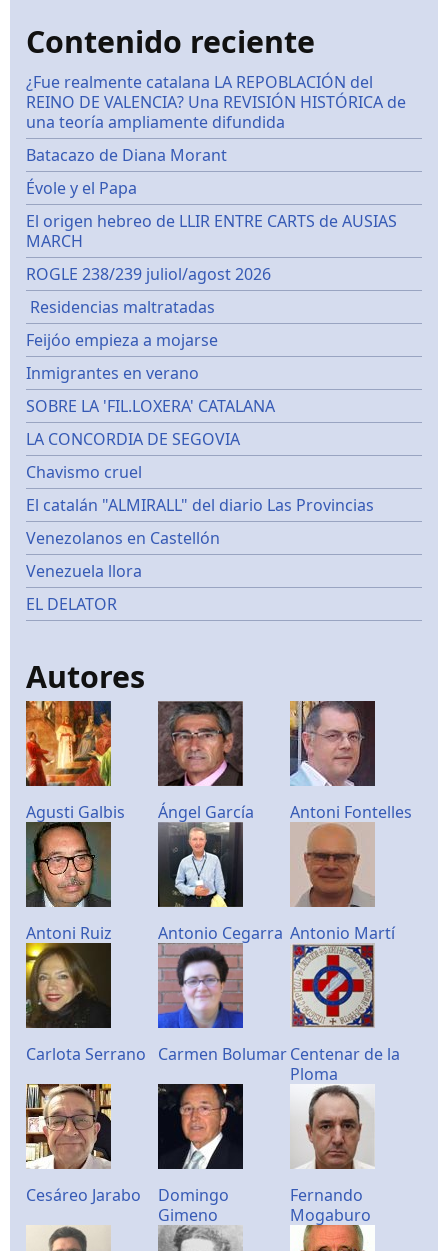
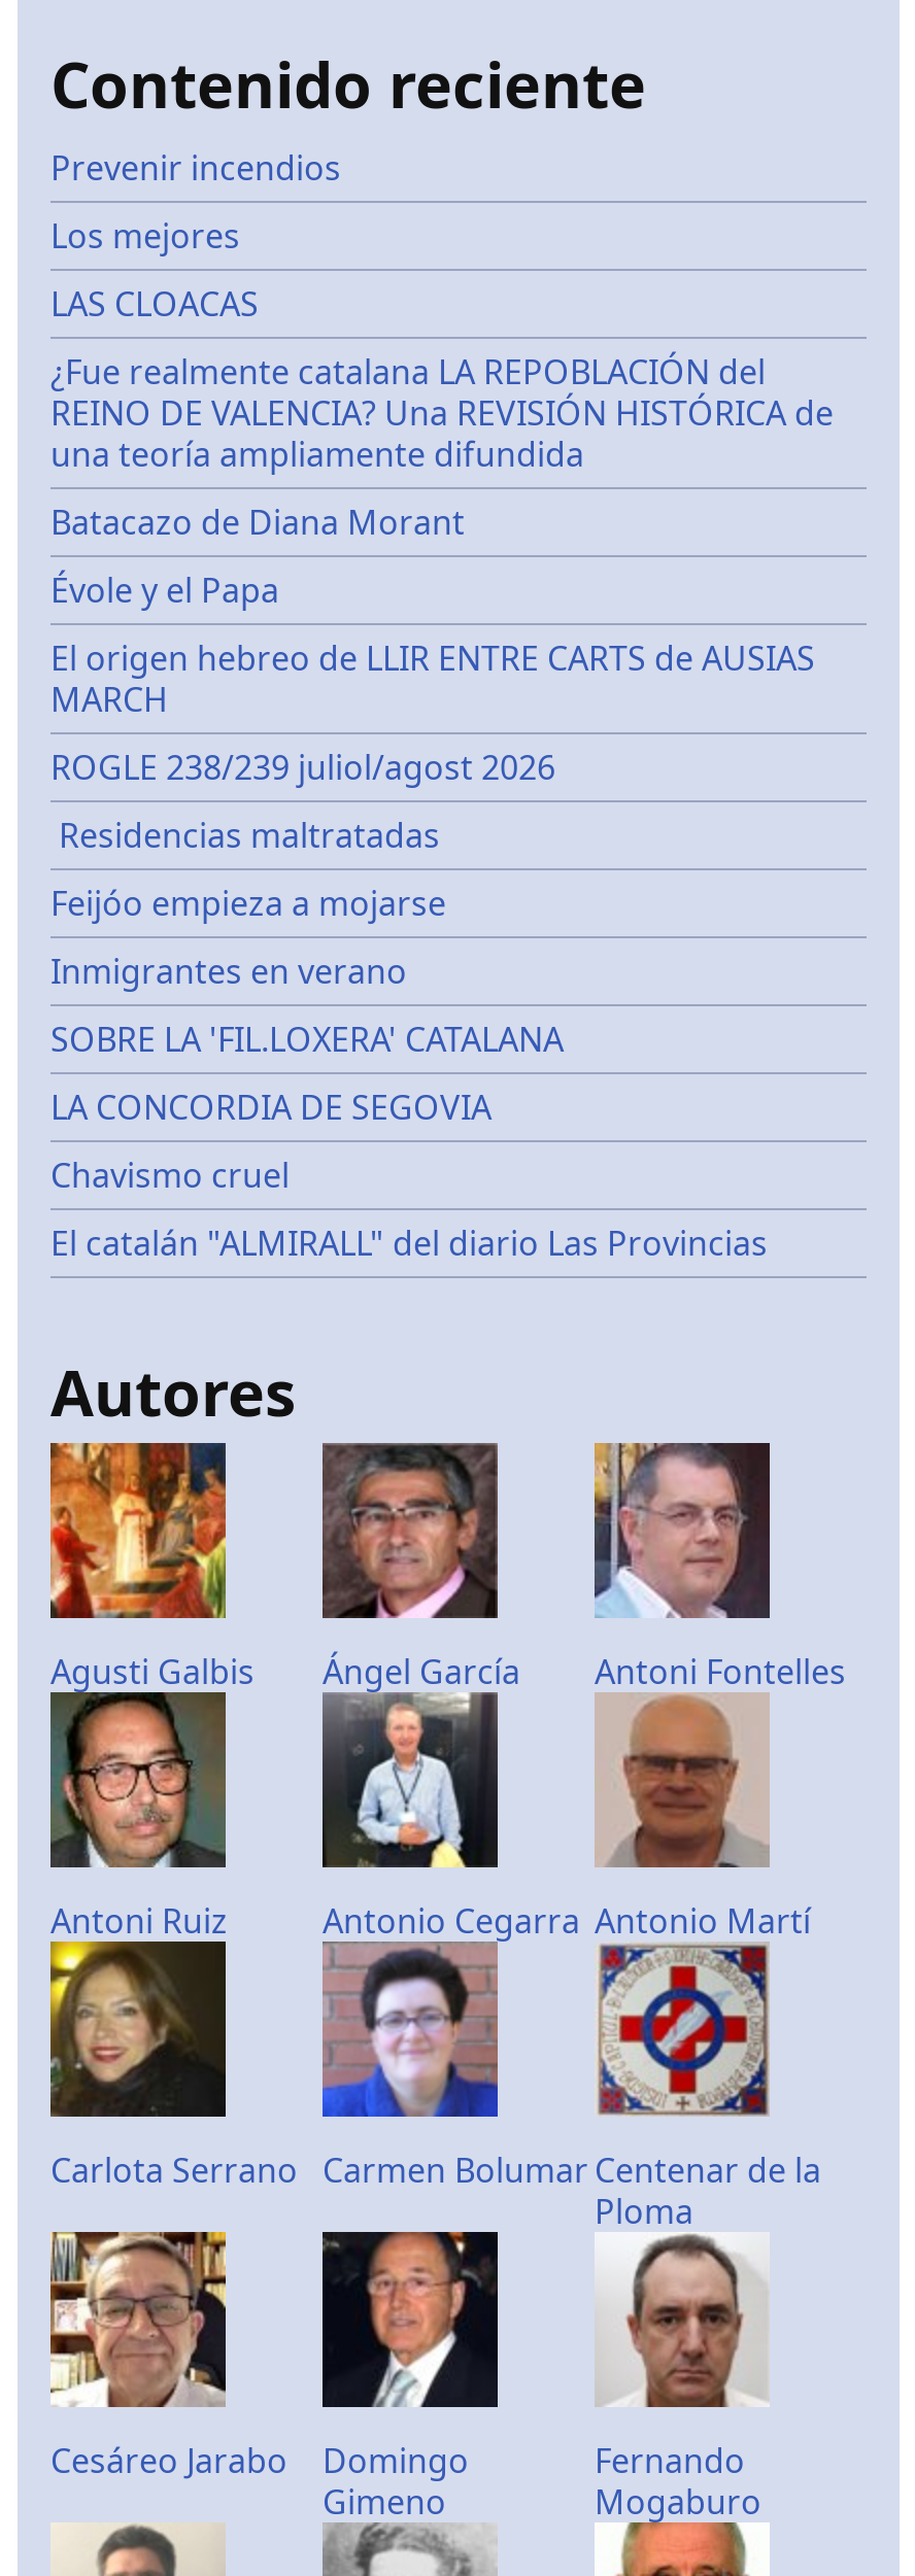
none -> [50,145,341,327] Prevenir incendios | Los mejores | LAS CLOACAS
moved [26,71,406,516] -> [50,349,834,1266]: ¿Fue realmente catalana LA REPOBLACIÓN del | REINO DE VALENCIA? Una REVISIÓN HISTÓRICA de | una teoría ampliamente difundida | ... | Chavismo cruel | El catalán "ALMIRALL" del diario Las Provincias
[26,527,220,615] Venezolanos en Castellón | Venezuela llora | EL DELATOR -> none

